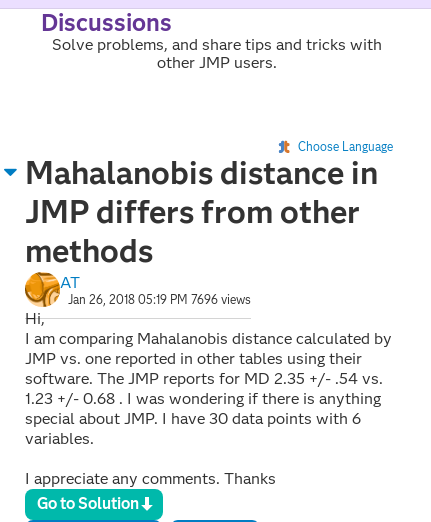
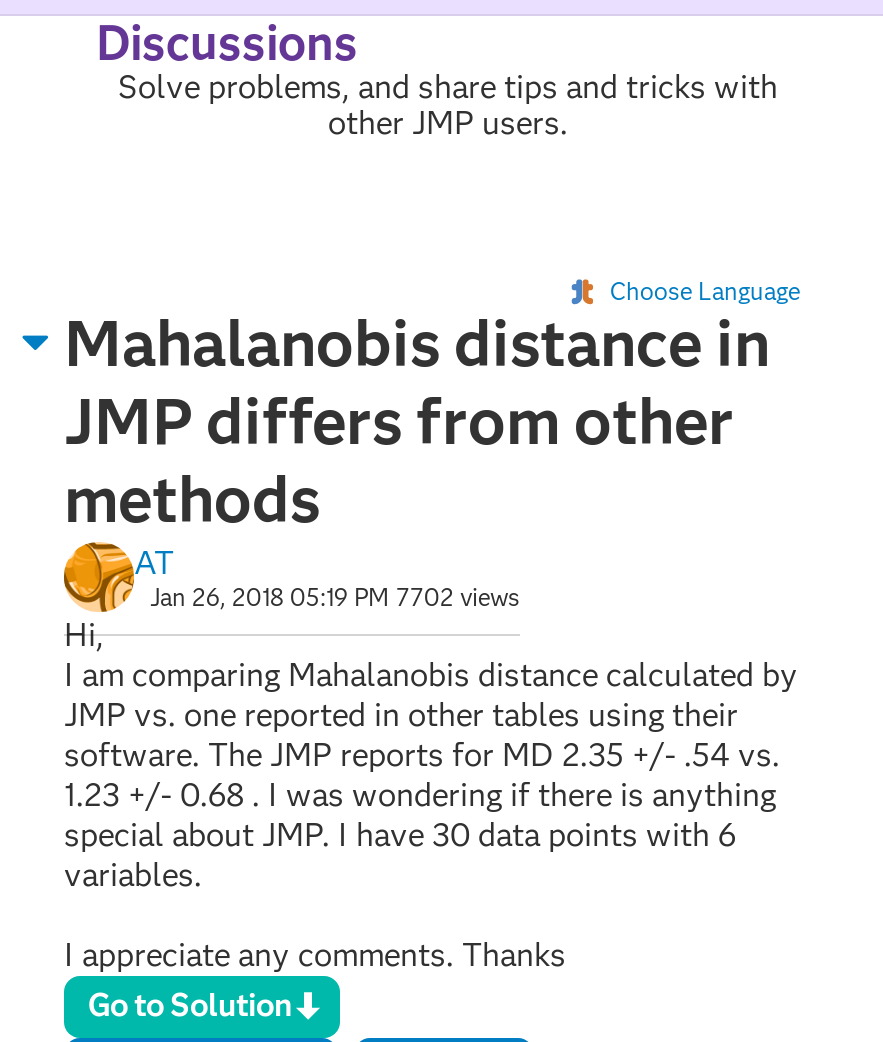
[68,292,251,307] Jan 26, 2018 05:19 PM 7696 views -> [150,582,520,612] Jan 26, 2018 05:19 PM 7702 views

